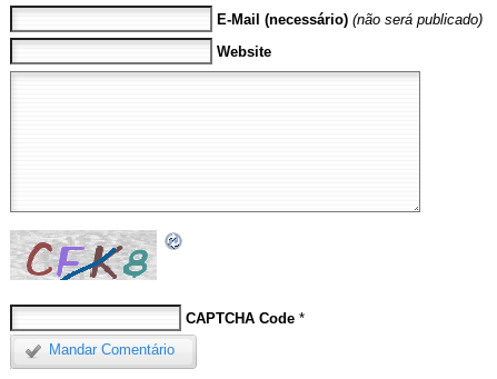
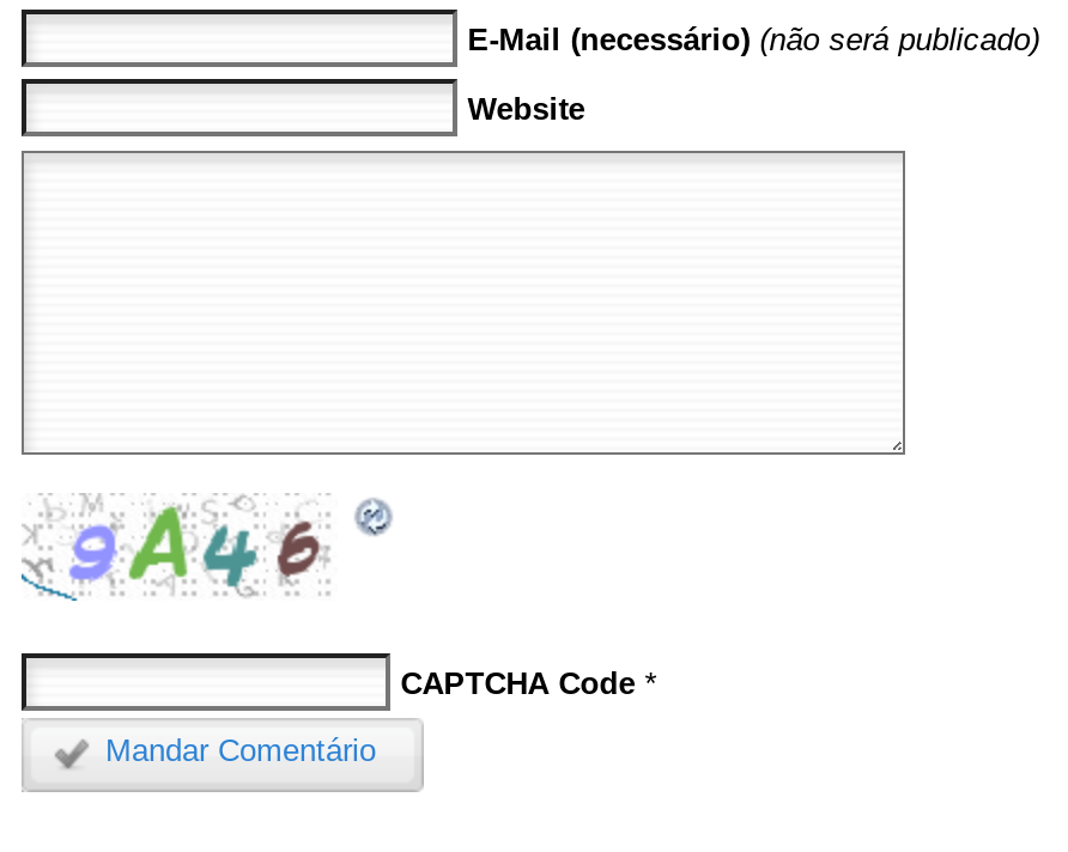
[10,230,157,281] [image] -> [19,495,335,601] [image]

